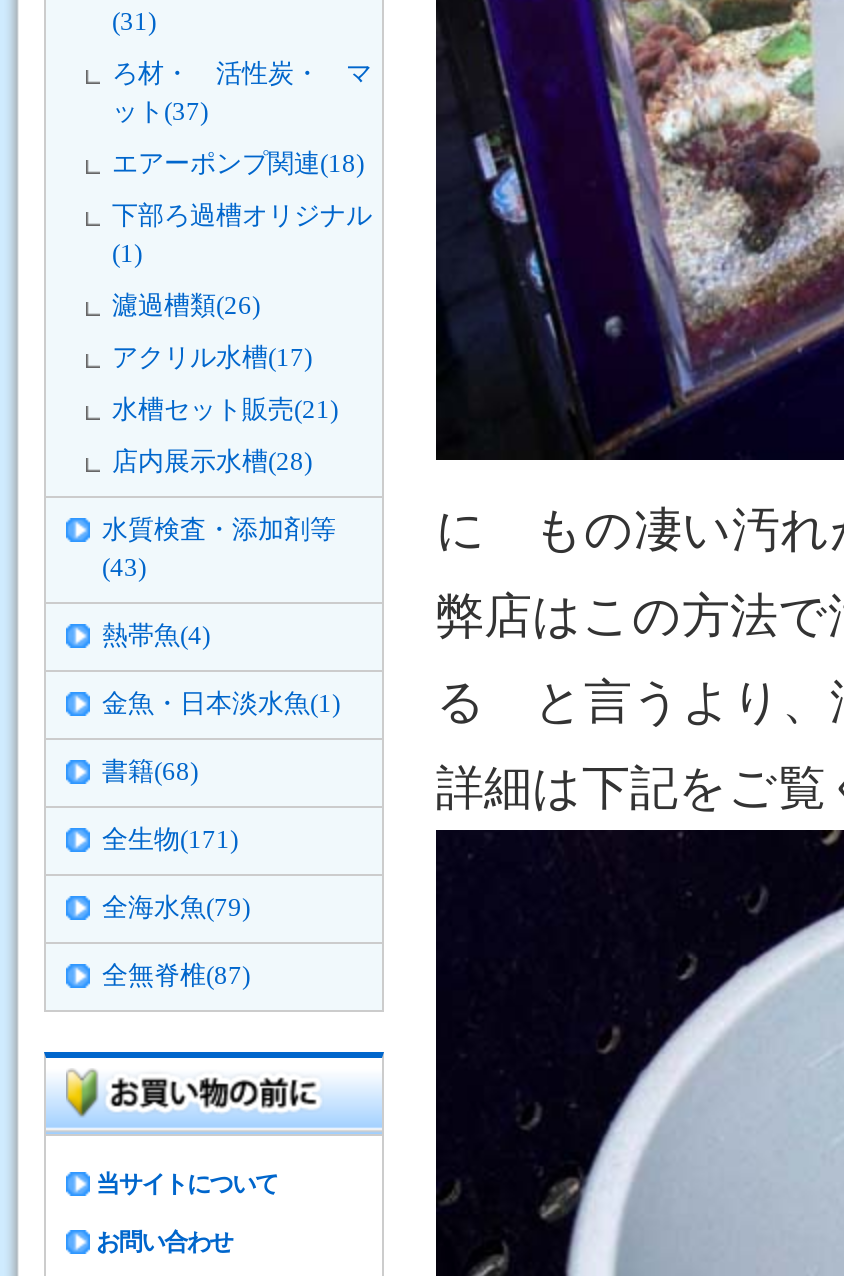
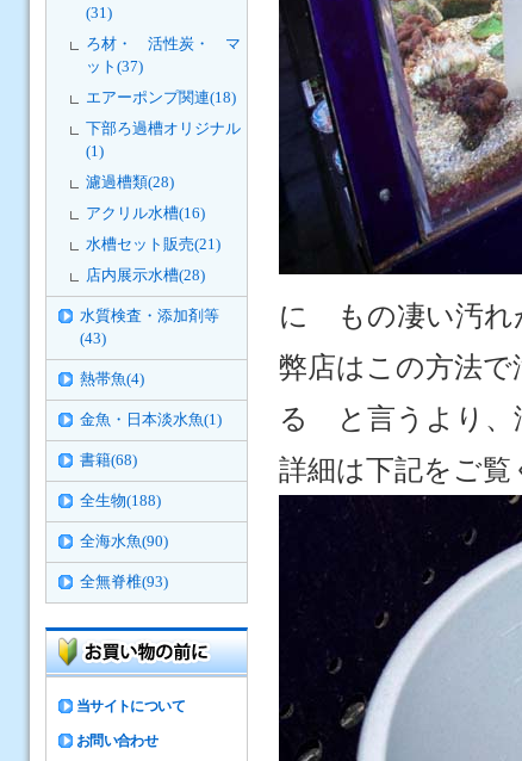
[112,292,260,320] 濾過槽類(26) -> [86,174,174,191] 濾過槽類(28)
[112,344,312,372] アクリル水槽(17) -> [86,205,205,222] アクリル水槽(16)
[102,826,238,854] 全生物(171) -> [80,493,161,509] 全生物(188)
[102,894,250,922] 全海水魚(79) -> [80,533,168,550] 全海水魚(90)
[102,962,250,990] 全無脊椎(87) -> [80,574,168,590] 全無脊椎(93)

